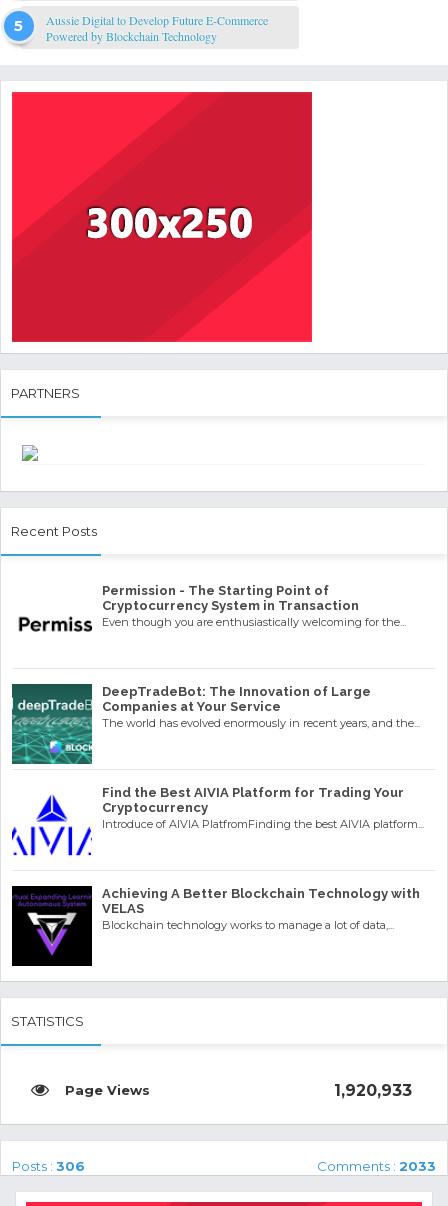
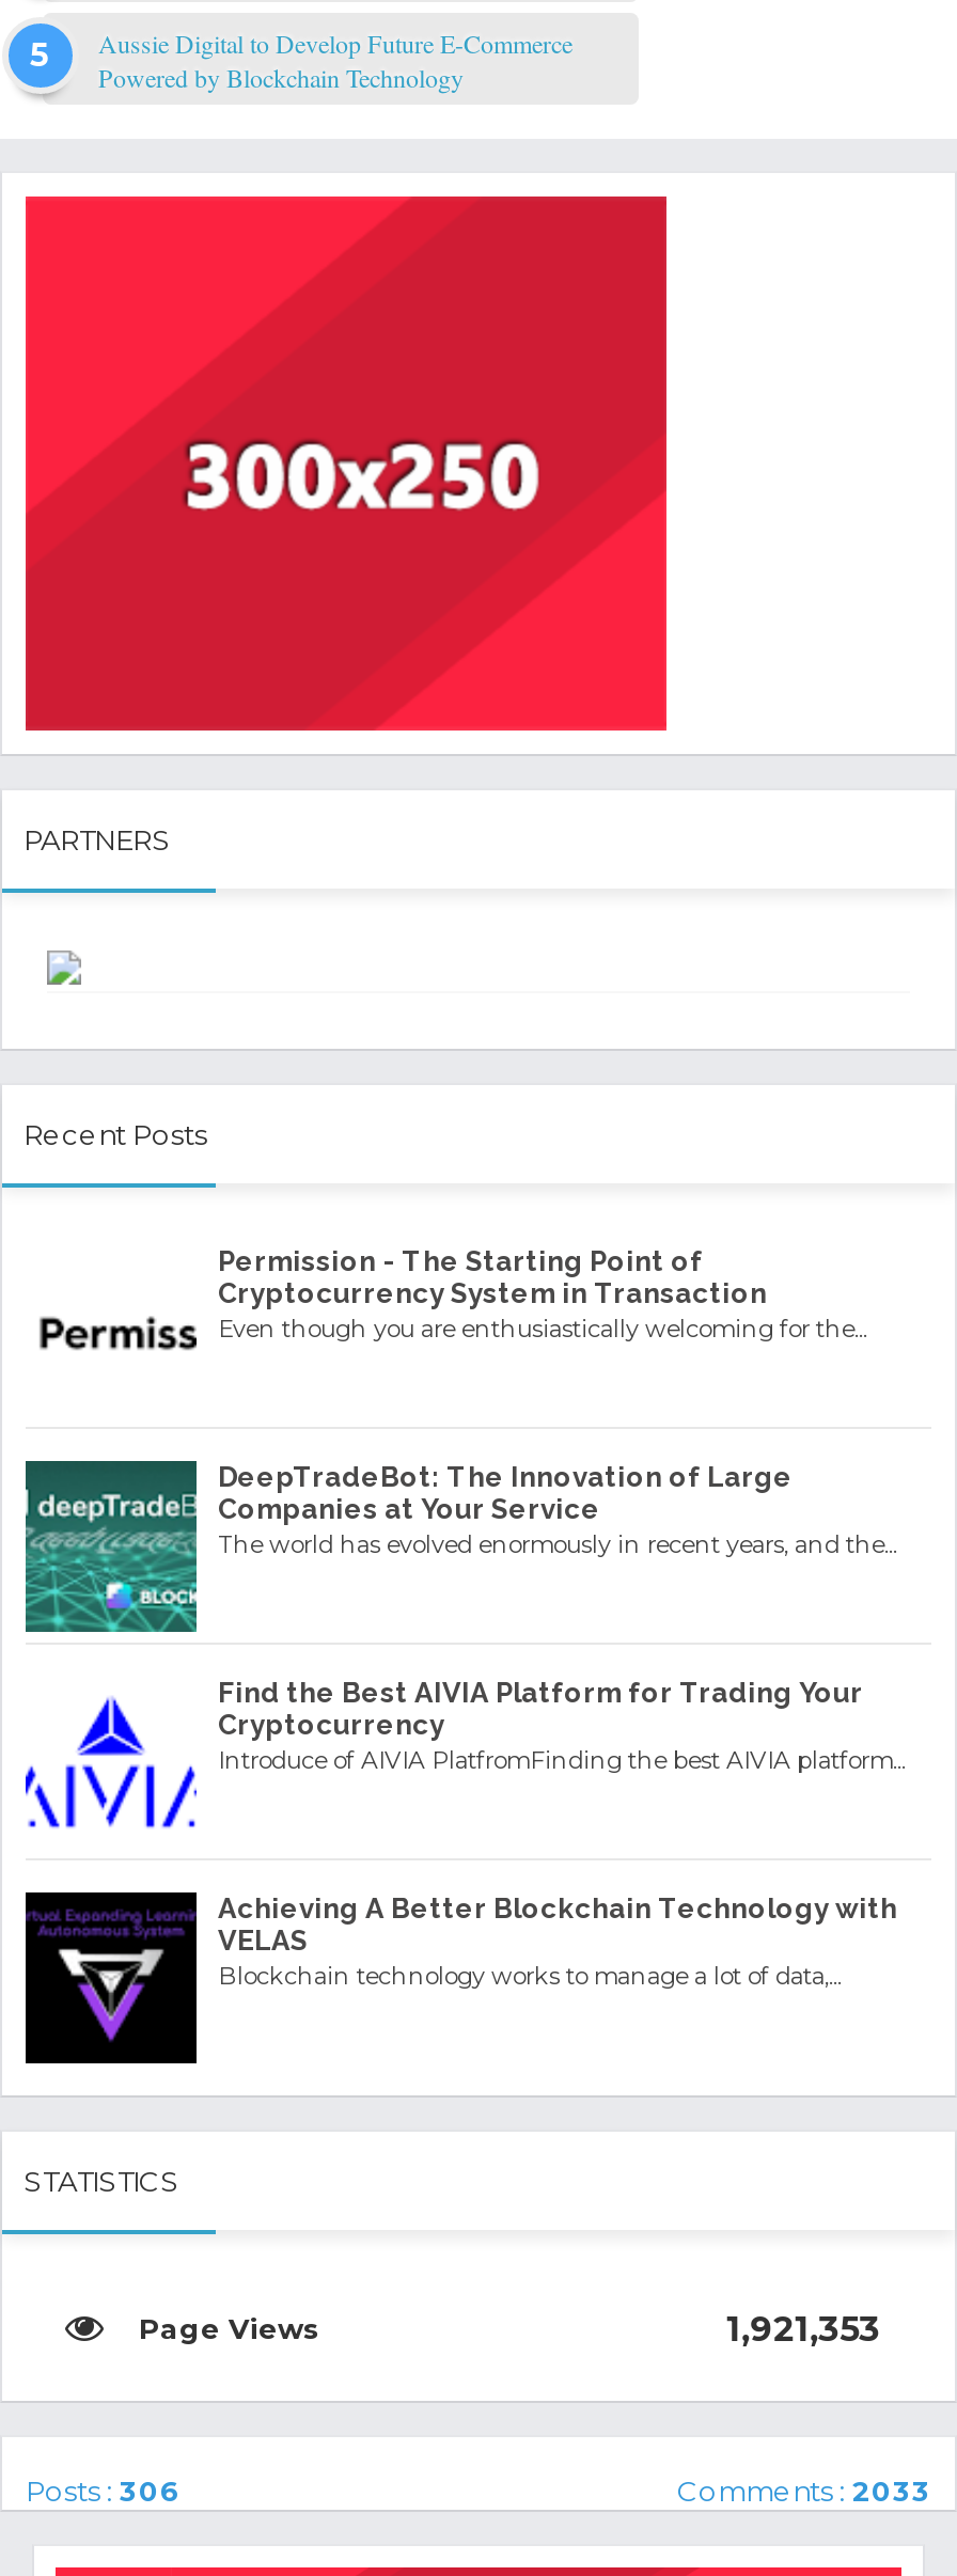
[334,1081,412,1100] 1,920,933 -> [727,2309,880,2349] 1,921,353

